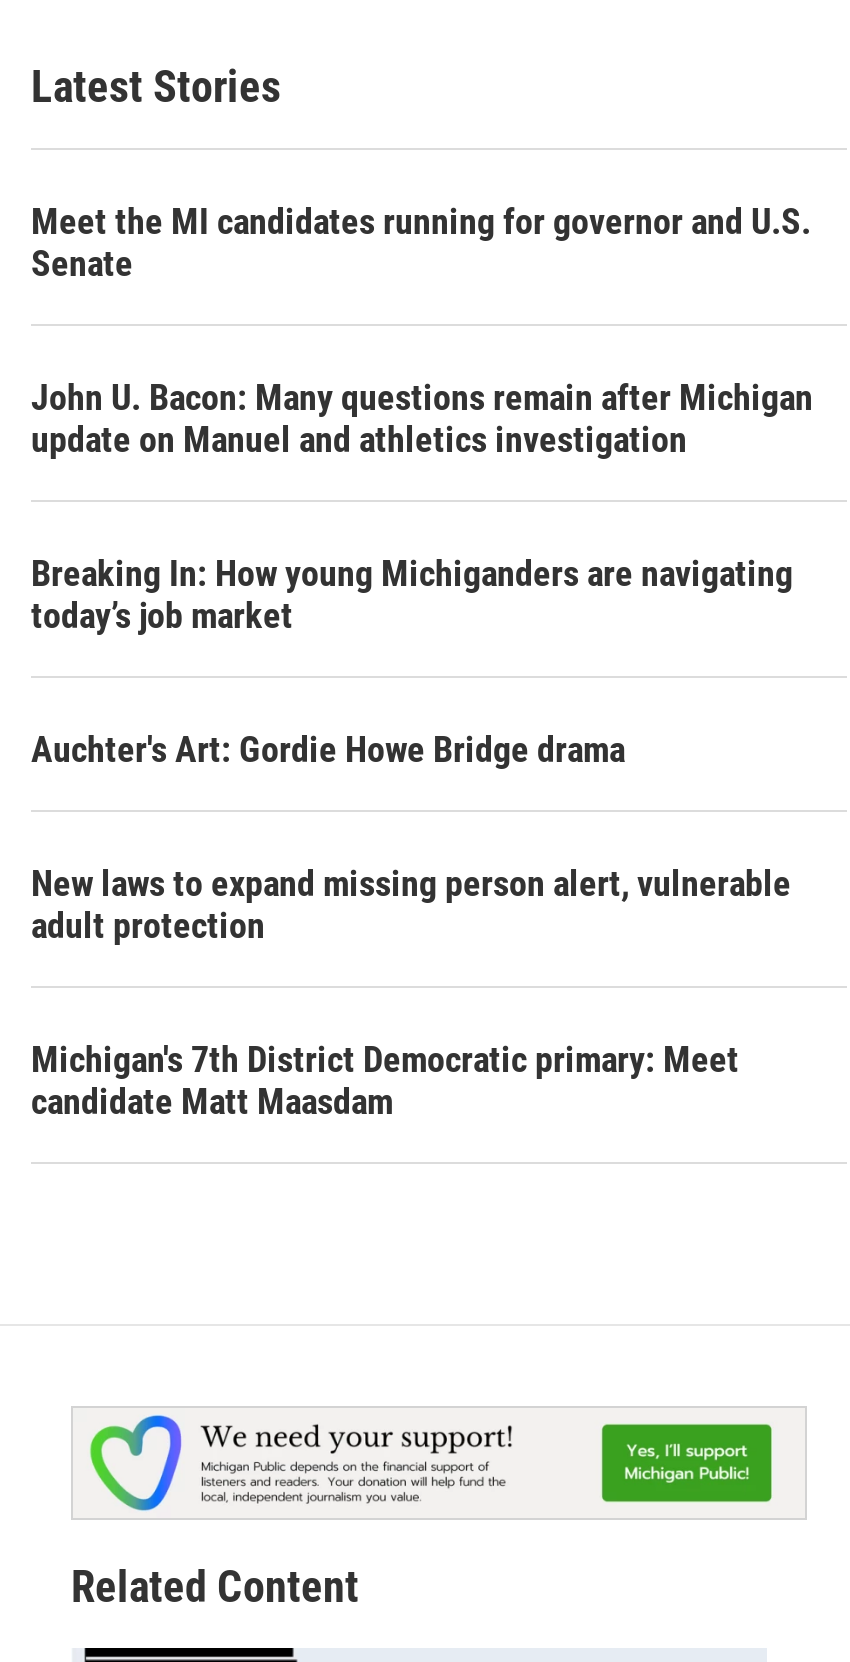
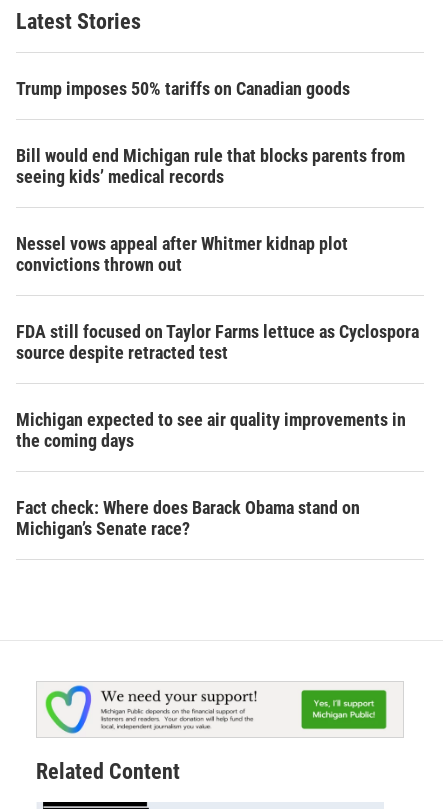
[31,200,811,284] Meet the MI candidates running for governor and U.S. | Senate -> [16,78,350,99] Trump imposes 50% tariffs on Canadian goods
[31,376,813,460] John U. Bacon: Many questions remain after Michigan | update on Manuel and athletics investigation -> [16,145,405,187] Bill would end Michigan rule that blocks parents from | seeing kids’ medical records
[31,552,793,636] Breaking In: How young Michiganders are navigating | today’s job market -> [16,233,348,275] Nessel vows appeal after Whitmer kidnap plot | convictions thrown out
[31,728,625,770] Auchter's Art: Gordie Howe Bridge drama -> [16,321,419,363] FDA still focused on Taylor Farms lettuce as Cyclospora | source despite retracted test
[31,862,791,946] New laws to expand missing person alert, vulnerable | adult protection -> [16,409,406,451] Michigan expected to see air quality improvements in | the coming days
[31,1038,739,1122] Michigan's 7th District Democratic primary: Meet | candidate Matt Maasdam -> [16,497,360,539] Fact check: Where does Barack Obama stand on | Michigan’s Senate race?

